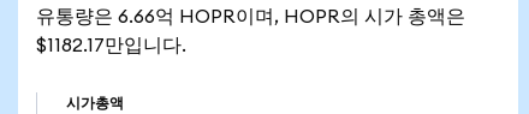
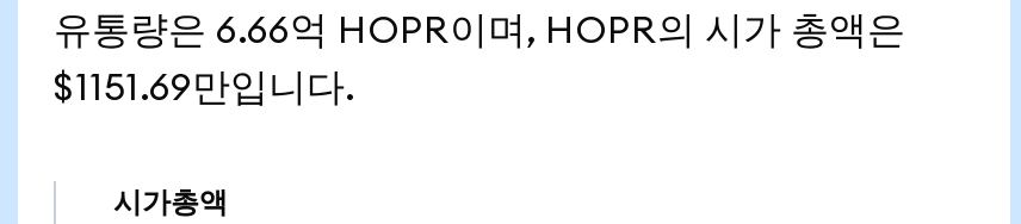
[36,36,186,55] $1182.17만입니다. -> [54,69,354,107] $1151.69만입니다.

